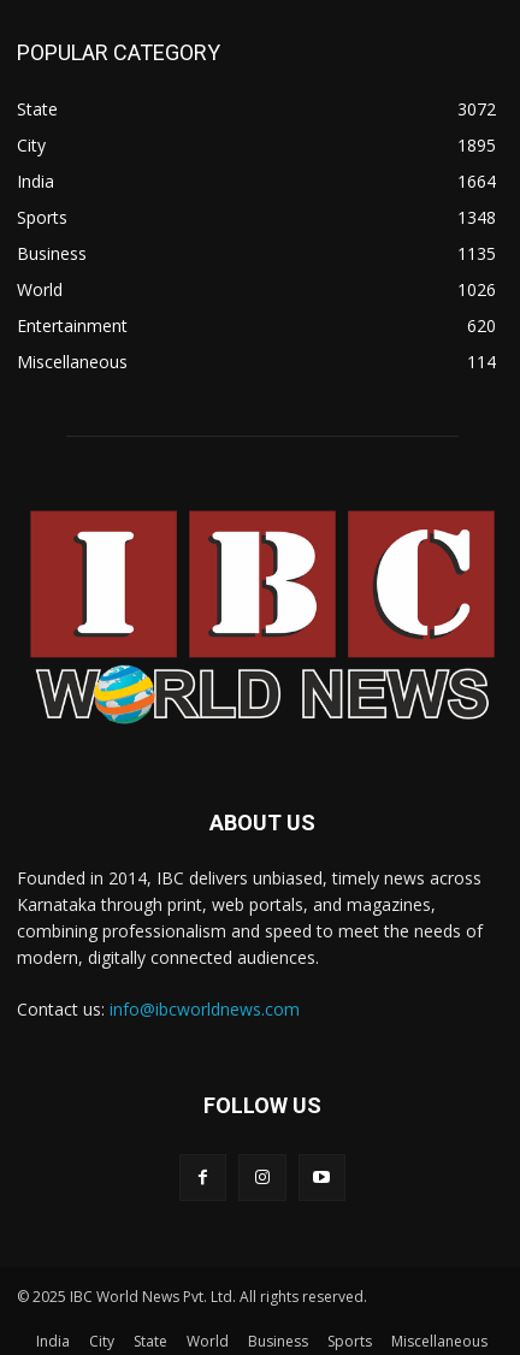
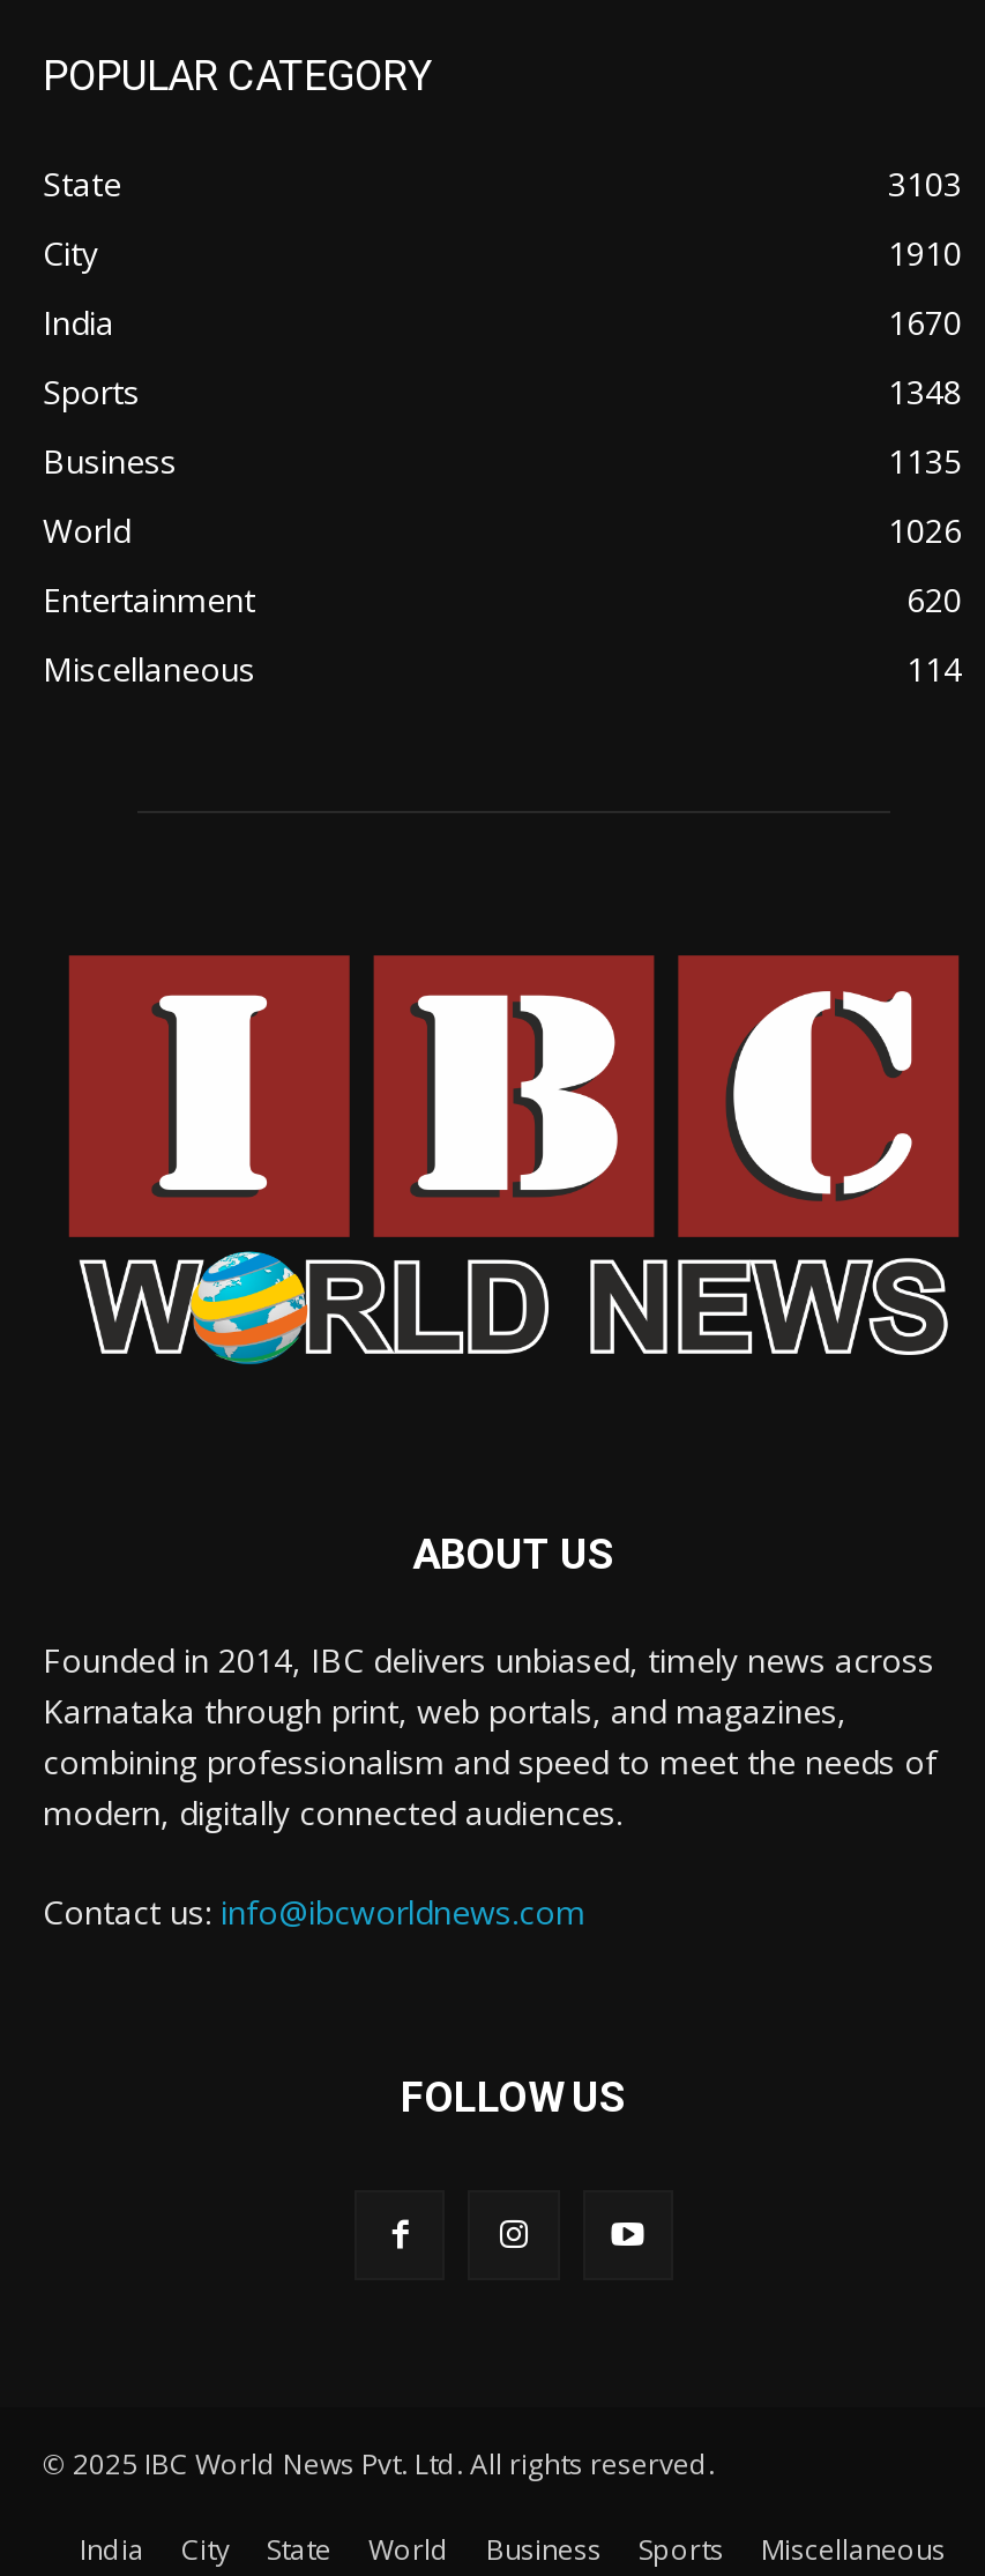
[457,98,496,121] 3072 -> [888,162,962,206] 3103
[457,134,496,157] 1895 -> [888,231,962,275] 1910
[457,170,496,193] 1664 -> [888,301,962,345] 1670

